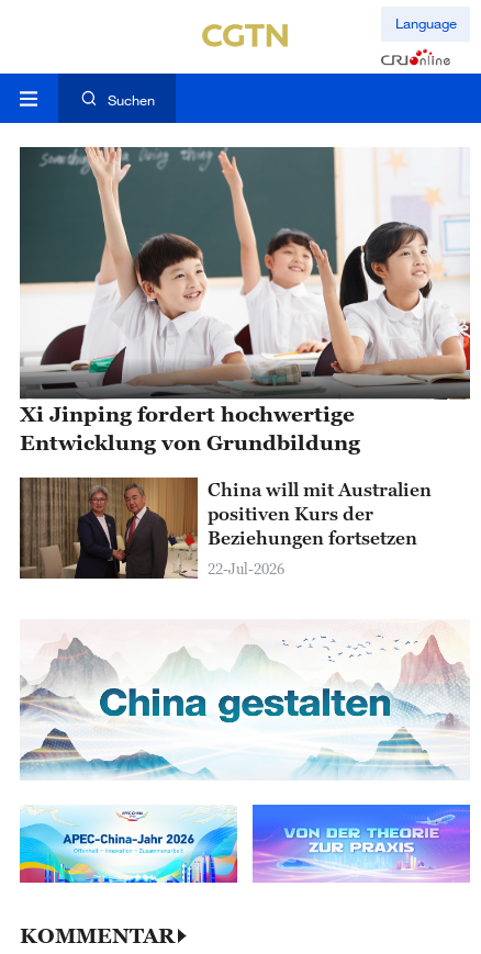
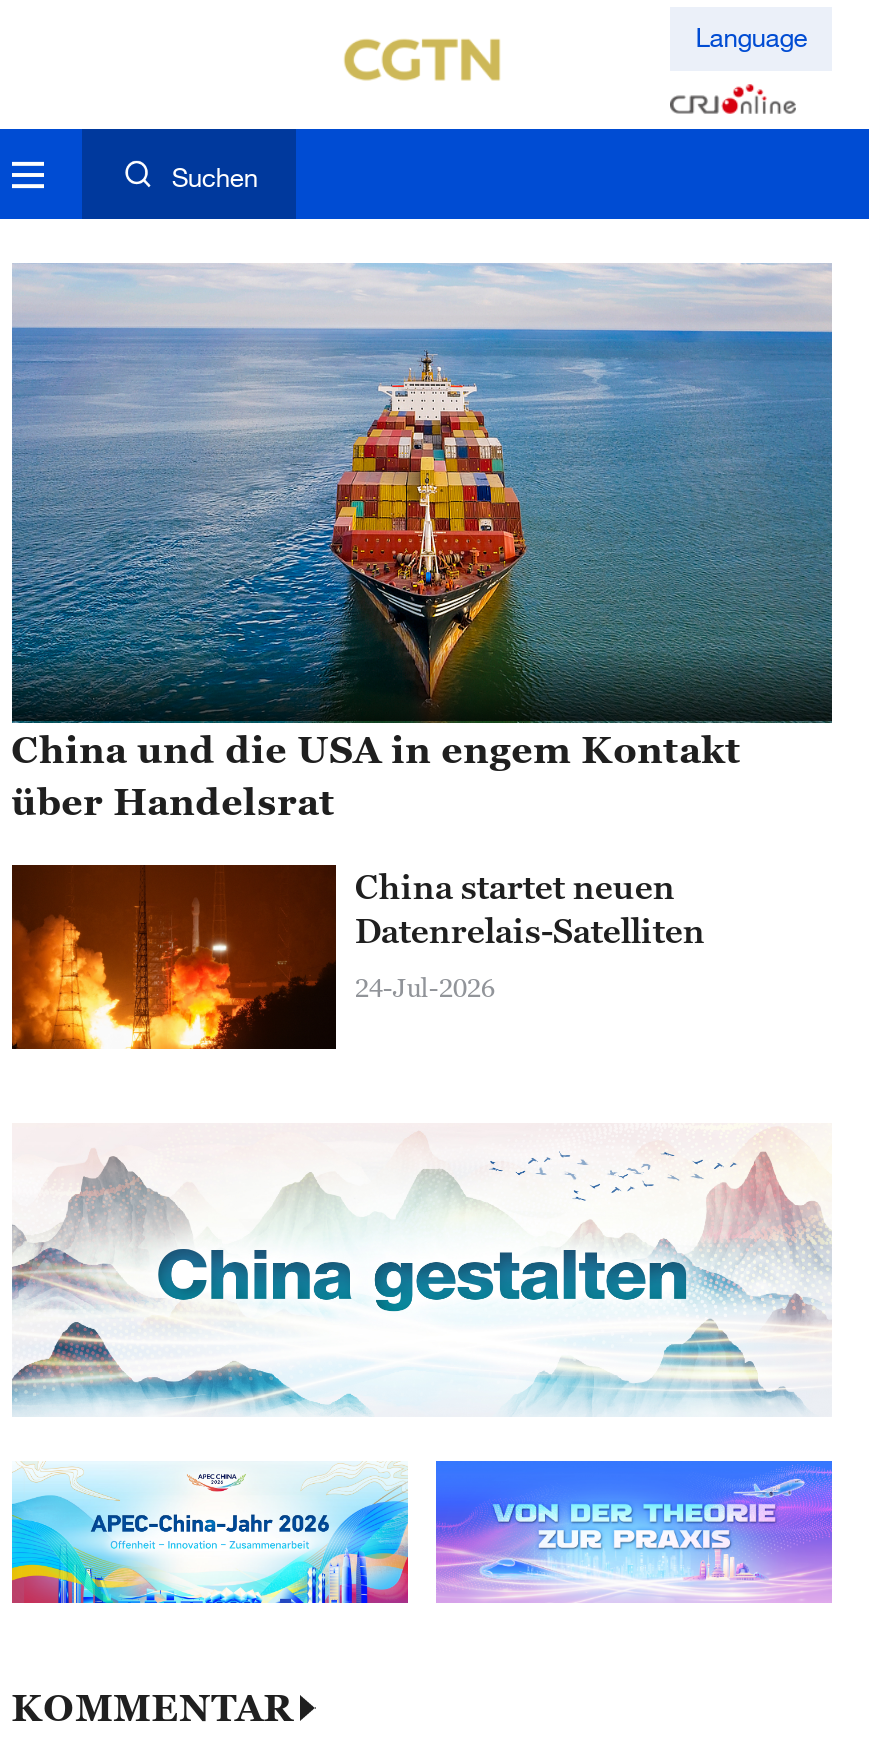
[19,147,471,454] [image] | Xi Jinping fordert hochwertige | Entwicklung von Grundbildung -> [10,263,834,823] [image] | China und die USA in engem Kontakt | über Handelsrat
[20,478,432,580] [image] | China will mit Australien | positiven Kurs der | Beziehungen fortsetzen -> [12,865,705,1051] [image] | China startet neuen | Datenrelais-Satelliten
[208,560,285,577] 22-Jul-2026 -> [355,971,495,1003] 24-Jul-2026

